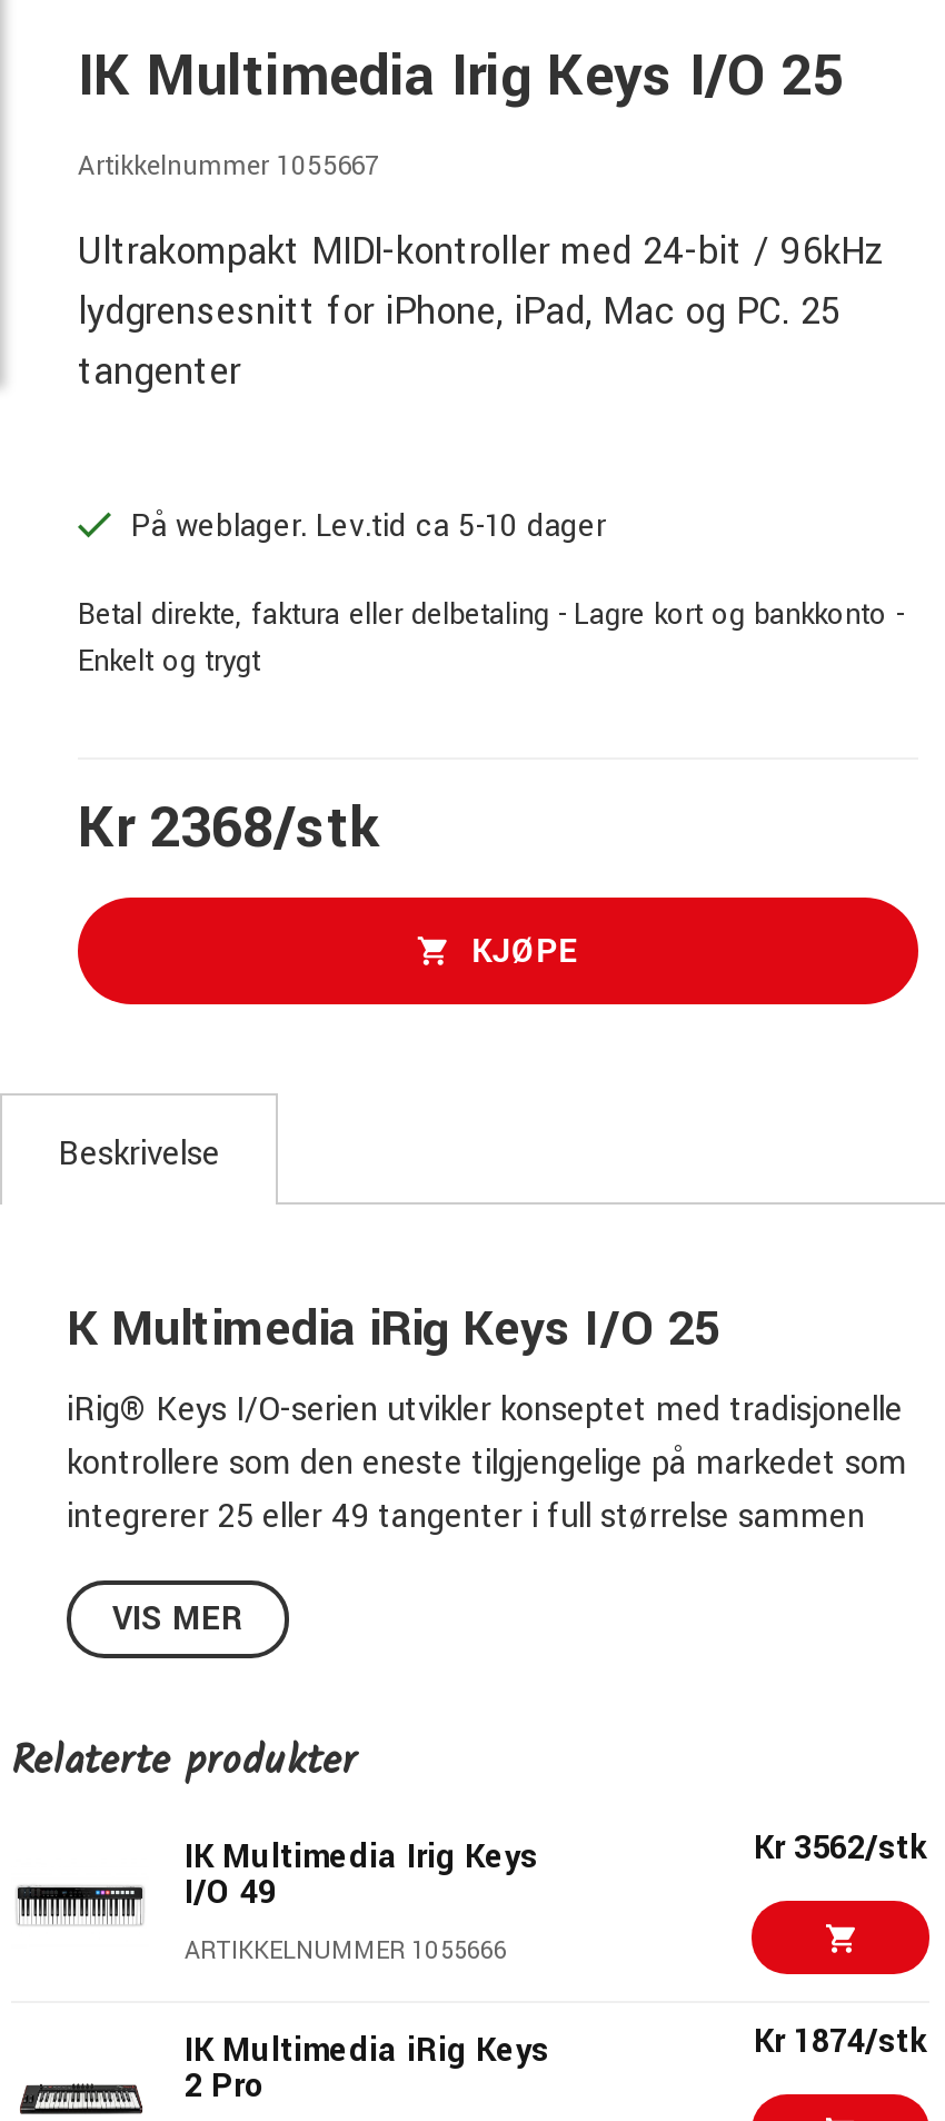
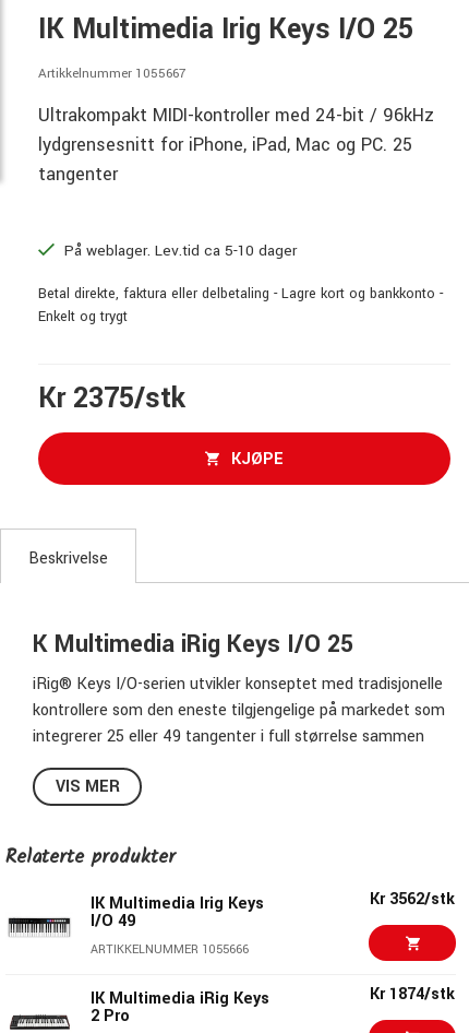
[78,789,378,869] Kr 2368/stk -> [38,379,185,418] Kr 2375/stk

